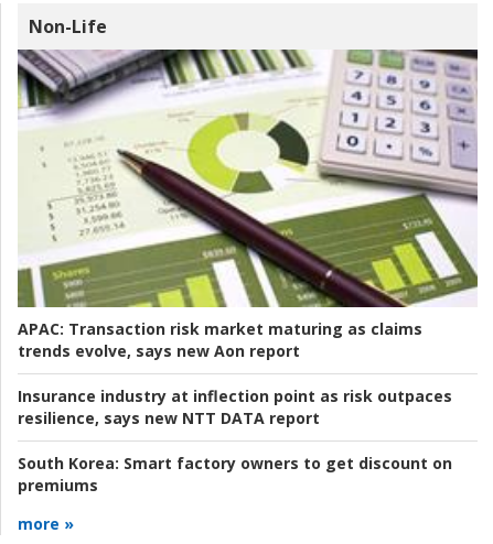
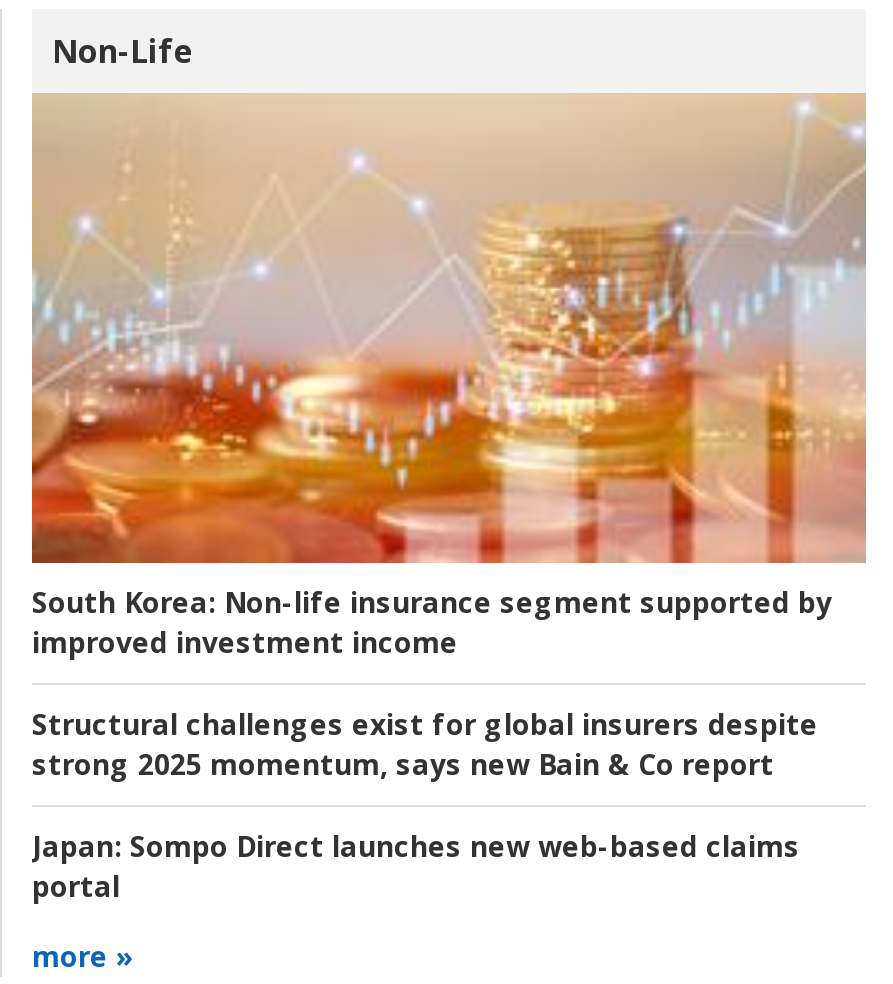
[17,48,479,361] [image] | APAC: Transaction risk market maturing as claims | trends evolve, says new Aon report -> [30,92,868,660] [image] | South Korea: Non-life insurance segment supported by | improved investment income
[18,385,452,428] Insurance industry at inflection point as risk outpaces | resilience, says new NTT DATA report -> [32,704,818,782] Structural challenges exist for global insurers despite | strong 2025 momentum, says new Bain & Co report
[18,453,452,496] South Korea: Smart factory owners to get discount on | premiums -> [32,826,800,904] Japan: Sompo Direct launches new web-based claims | portal

